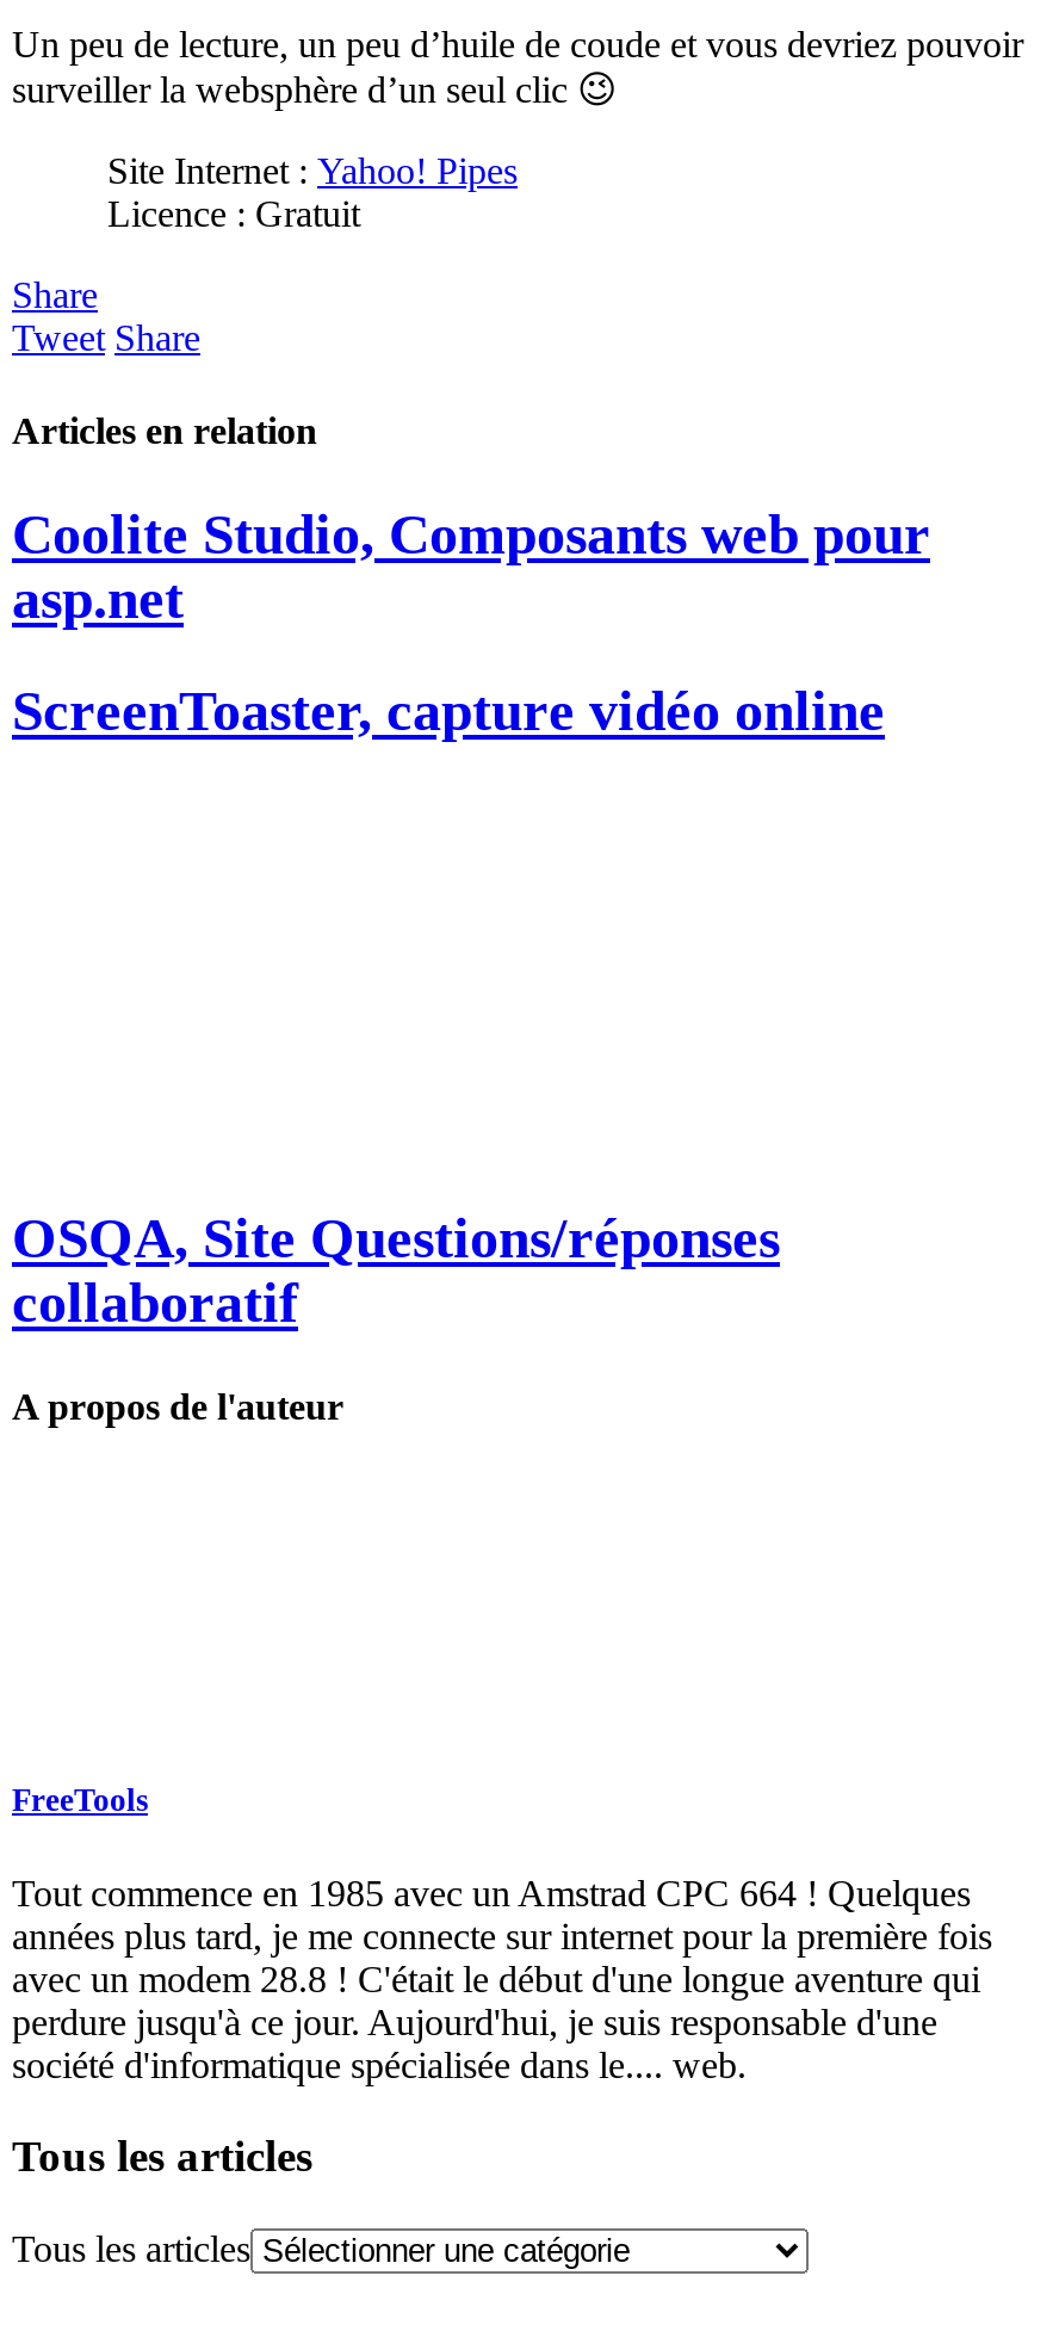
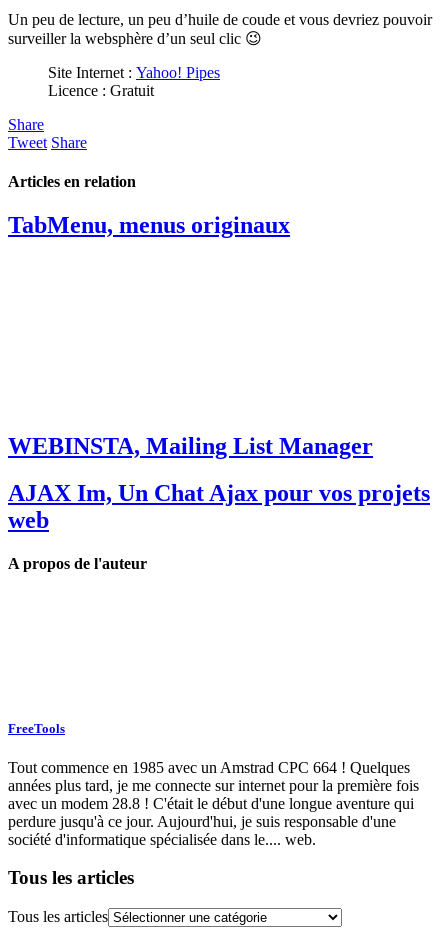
[12,504,930,630] Coolite Studio, Composants web pour | asp.net -> [8,212,290,238] TabMenu, menus originaux
[12,680,885,742] ScreenToaster, capture vidéo online -> [8,433,373,459] WEBINSTA, Mailing List Manager
[12,1207,780,1333] OSQA, Site Questions/réponses | collaboratif -> [8,480,430,533] AJAX Im, Un Chat Ajax pour vos projets | web

